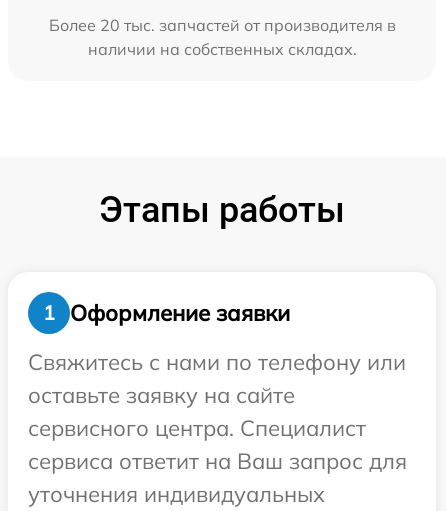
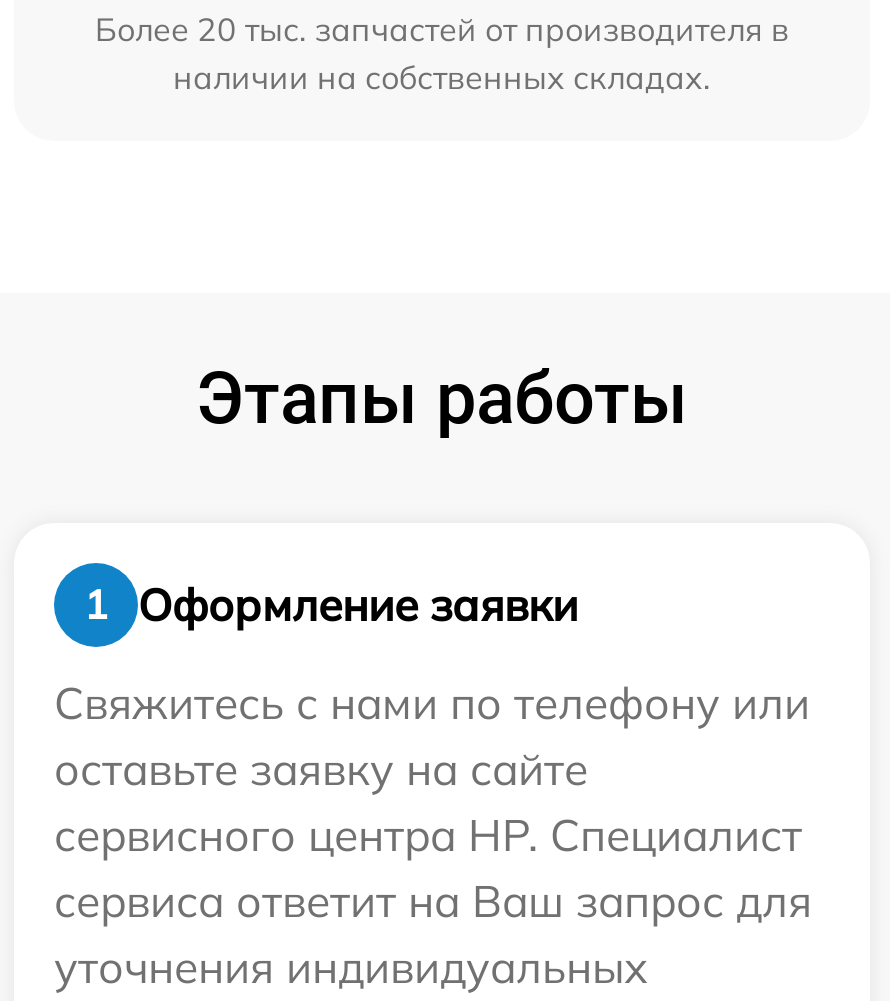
[28,414,366,442] сервисного центра. Специалист -> [54,807,802,863] сервисного центра HP. Специалист

